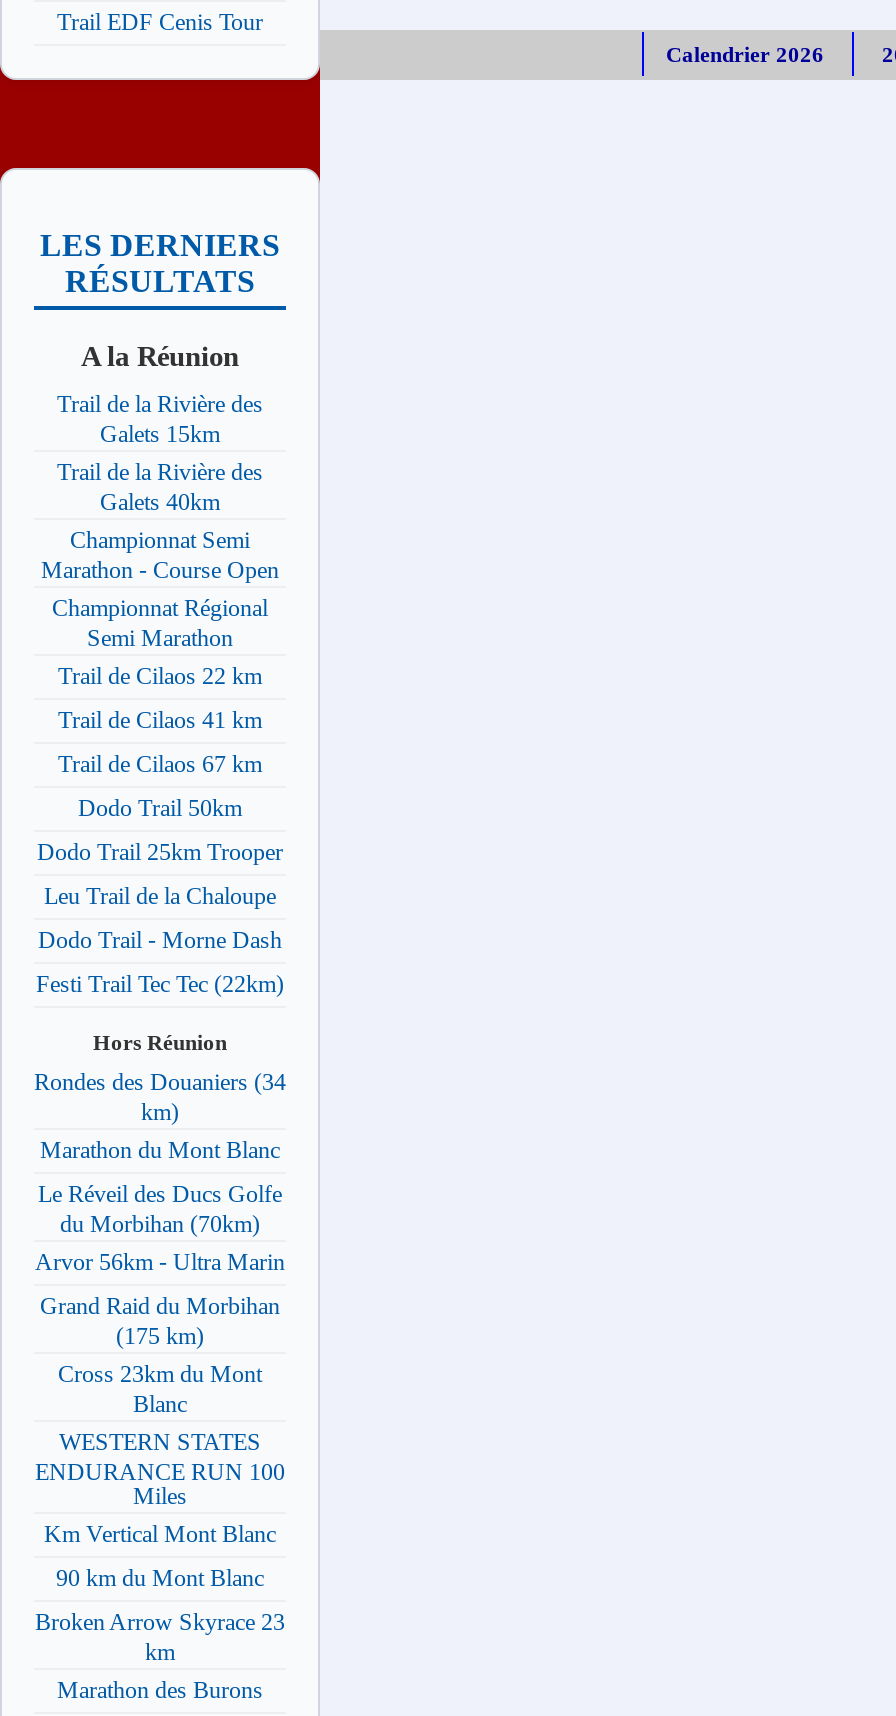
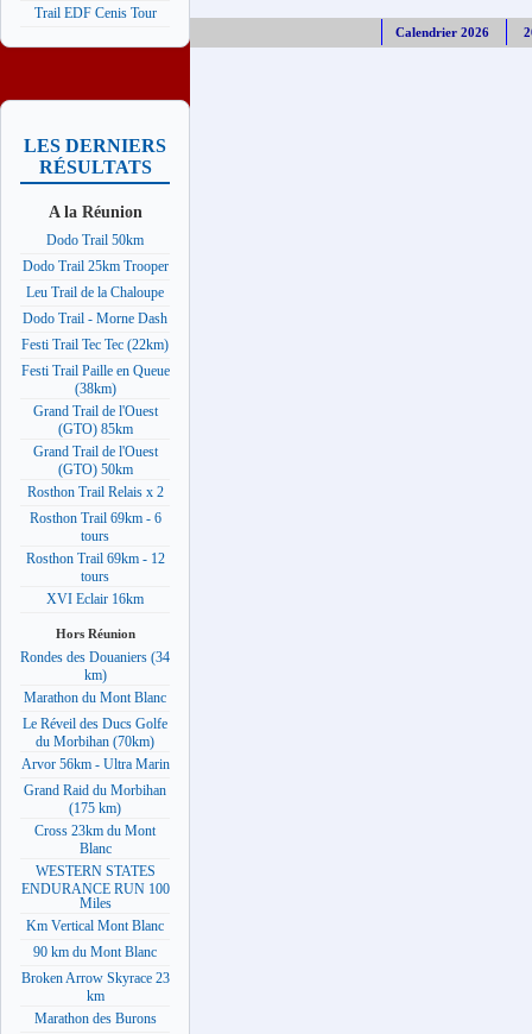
[41,391,279,779] Trail de la Rivière des | Galets 15km | Trail de la Rivière des | Galets 40km | Championnat Semi | Marathon - Course Open | Championnat Régional | Semi Marathon | Trail de Cilaos 22 km | Trail de Cilaos 41 km | Trail de Cilaos 67 km -> none
moved [36,795,284,999] -> [21,232,169,353]: Dodo Trail 50km | Dodo Trail 25km Trooper | Leu Trail de la Chaloupe | Dodo Trail - Morne Dash | Festi Trail Tec Tec (22km)
none -> [21,363,169,608] Festi Trail Paille en Queue | (38km) | Grand Trail de l'Ouest | (GTO) 85km | Grand Trail de l'Ouest | (GTO) 50km | Rosthon Trail Relais x 2 | Rosthon Trail 69km - 6 | tours | Rosthon Trail 69km - 12 | tours | XVI Eclair 16km

